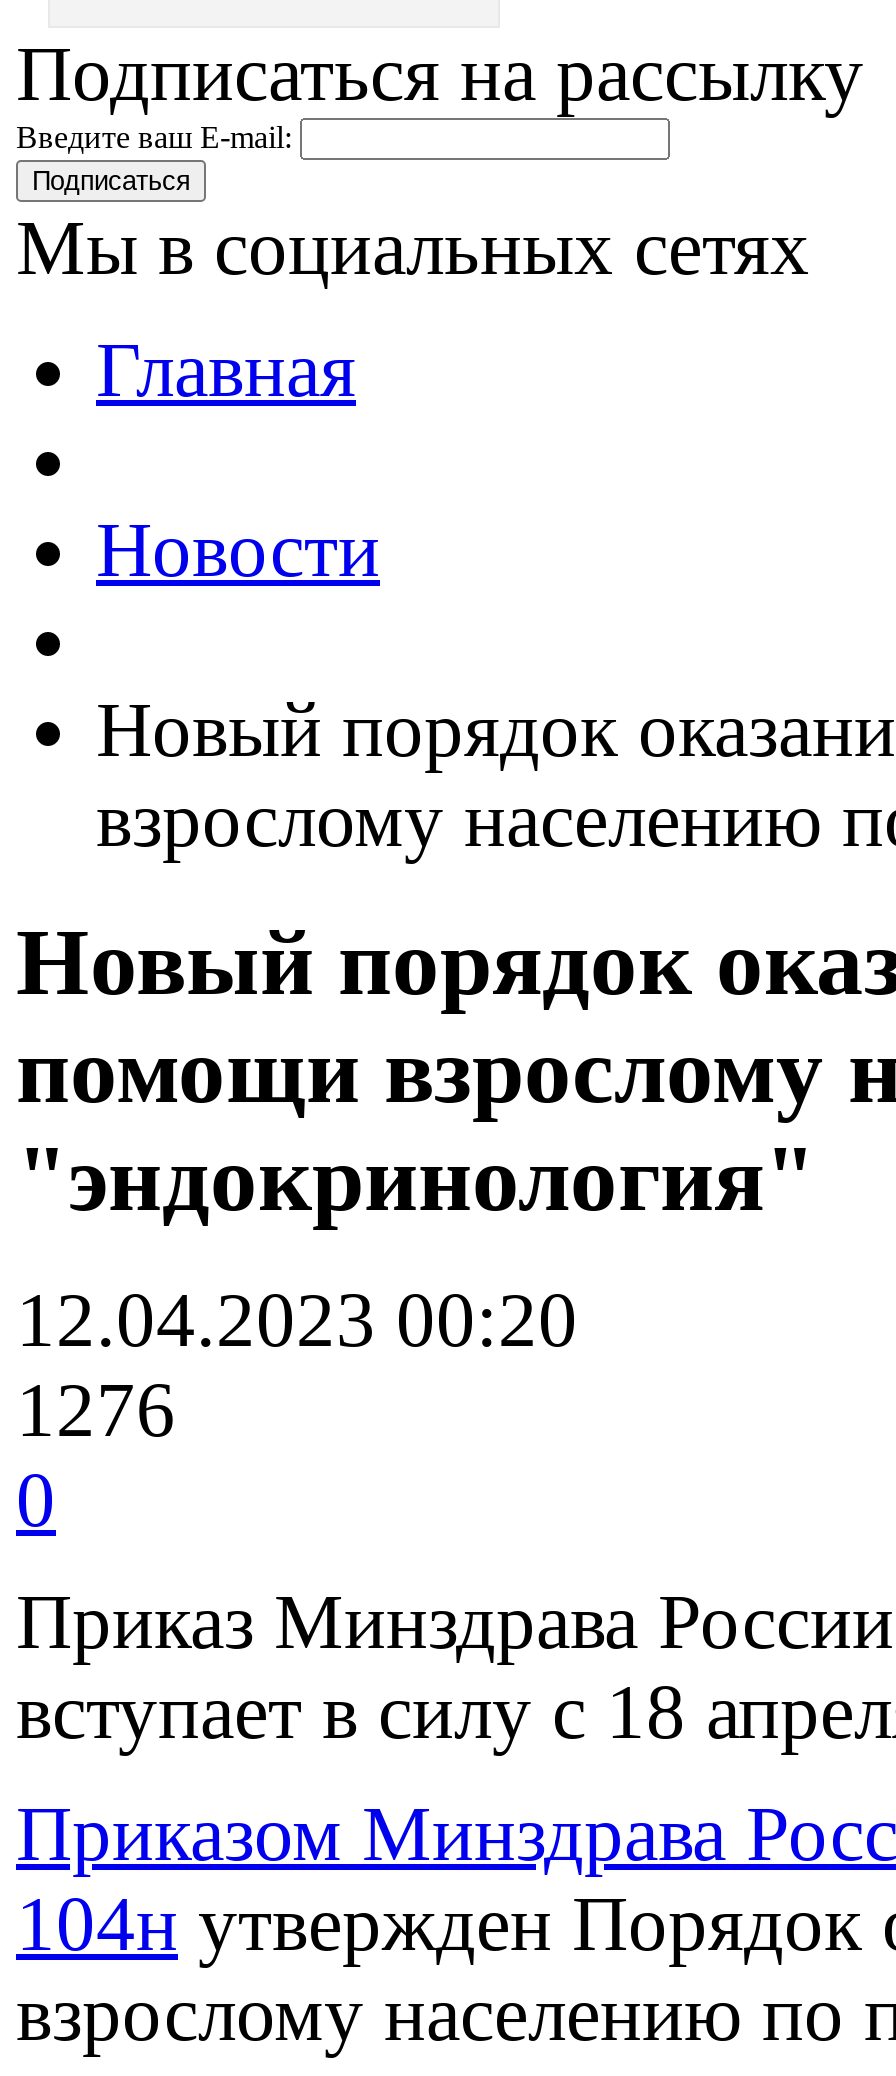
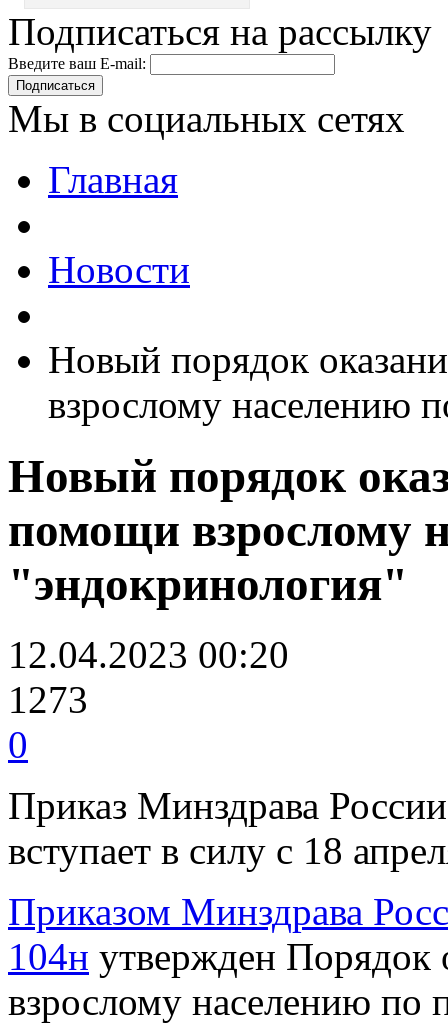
[16,1366,176,1452] 1276 -> [8,678,88,721] 1273

